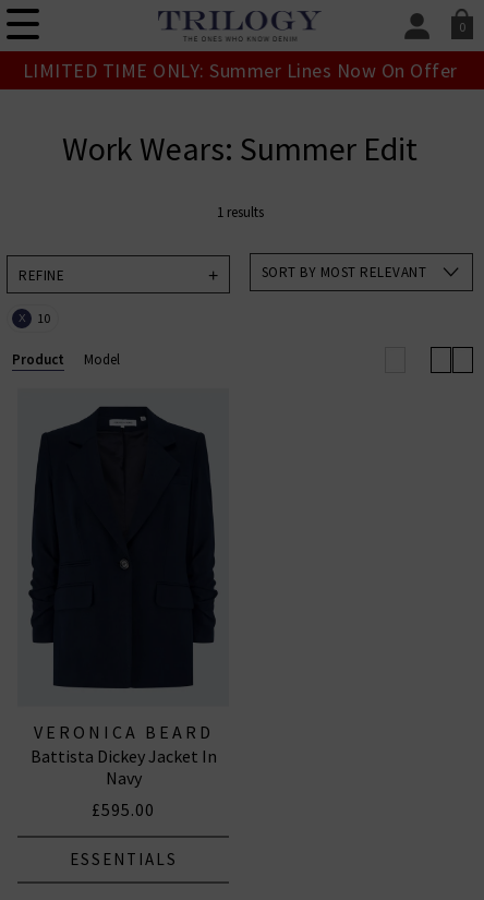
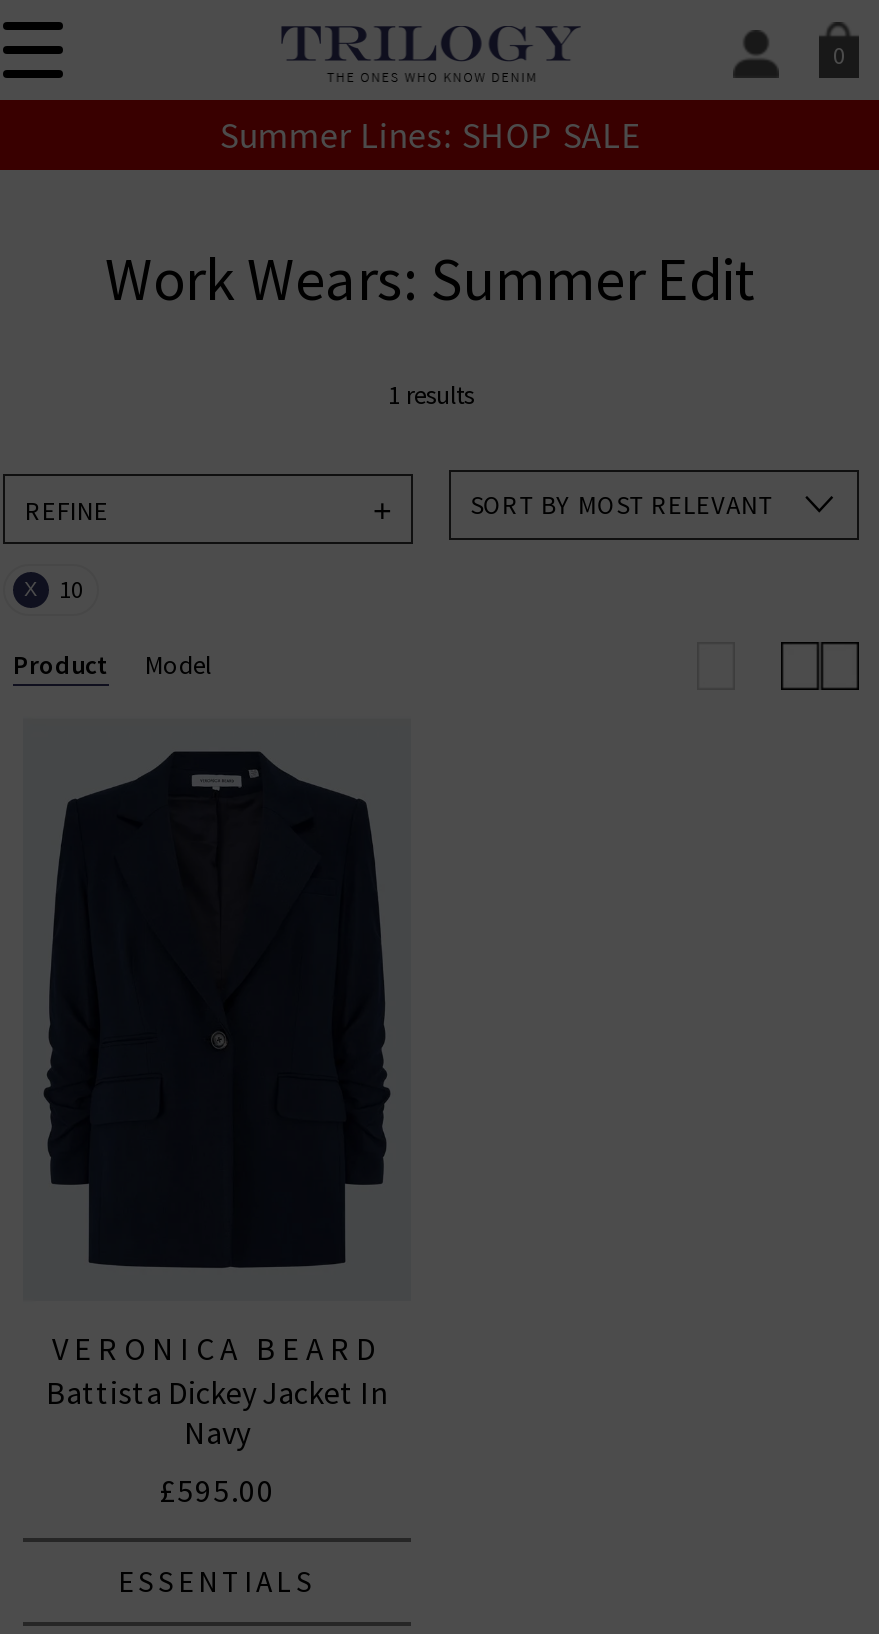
[22,58,457,83] LIMITED TIME ONLY: Summer Lines Now On Offer -> [219,112,643,158] Summer Lines: SHOP SALE

